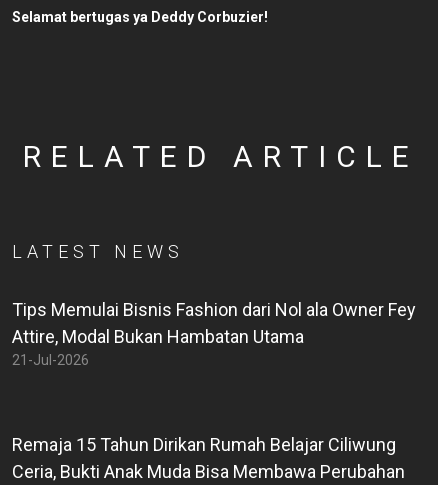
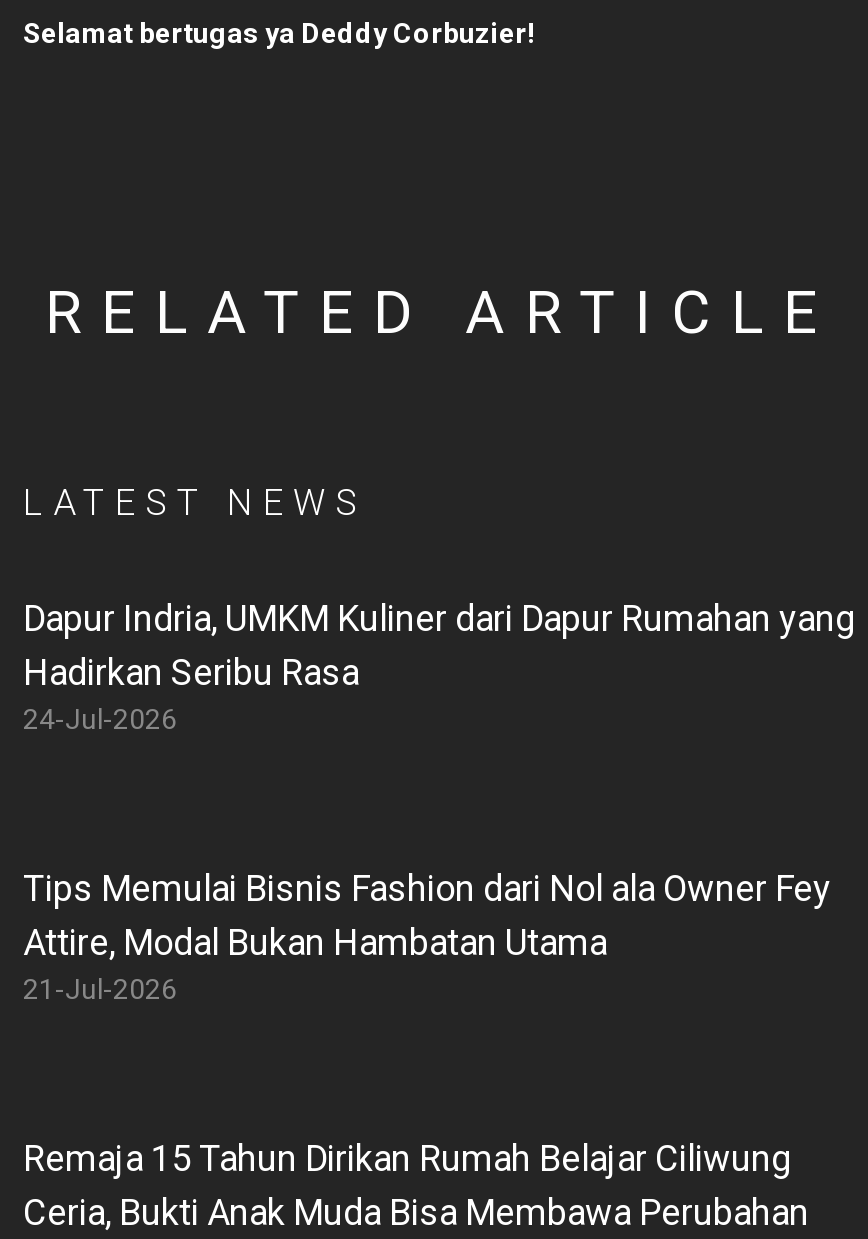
none -> [23,598,855,736] Dapur Indria, UMKM Kuliner dari Dapur Rumahan yang | Hadirkan Seribu Rasa | 24-Jul-2026

